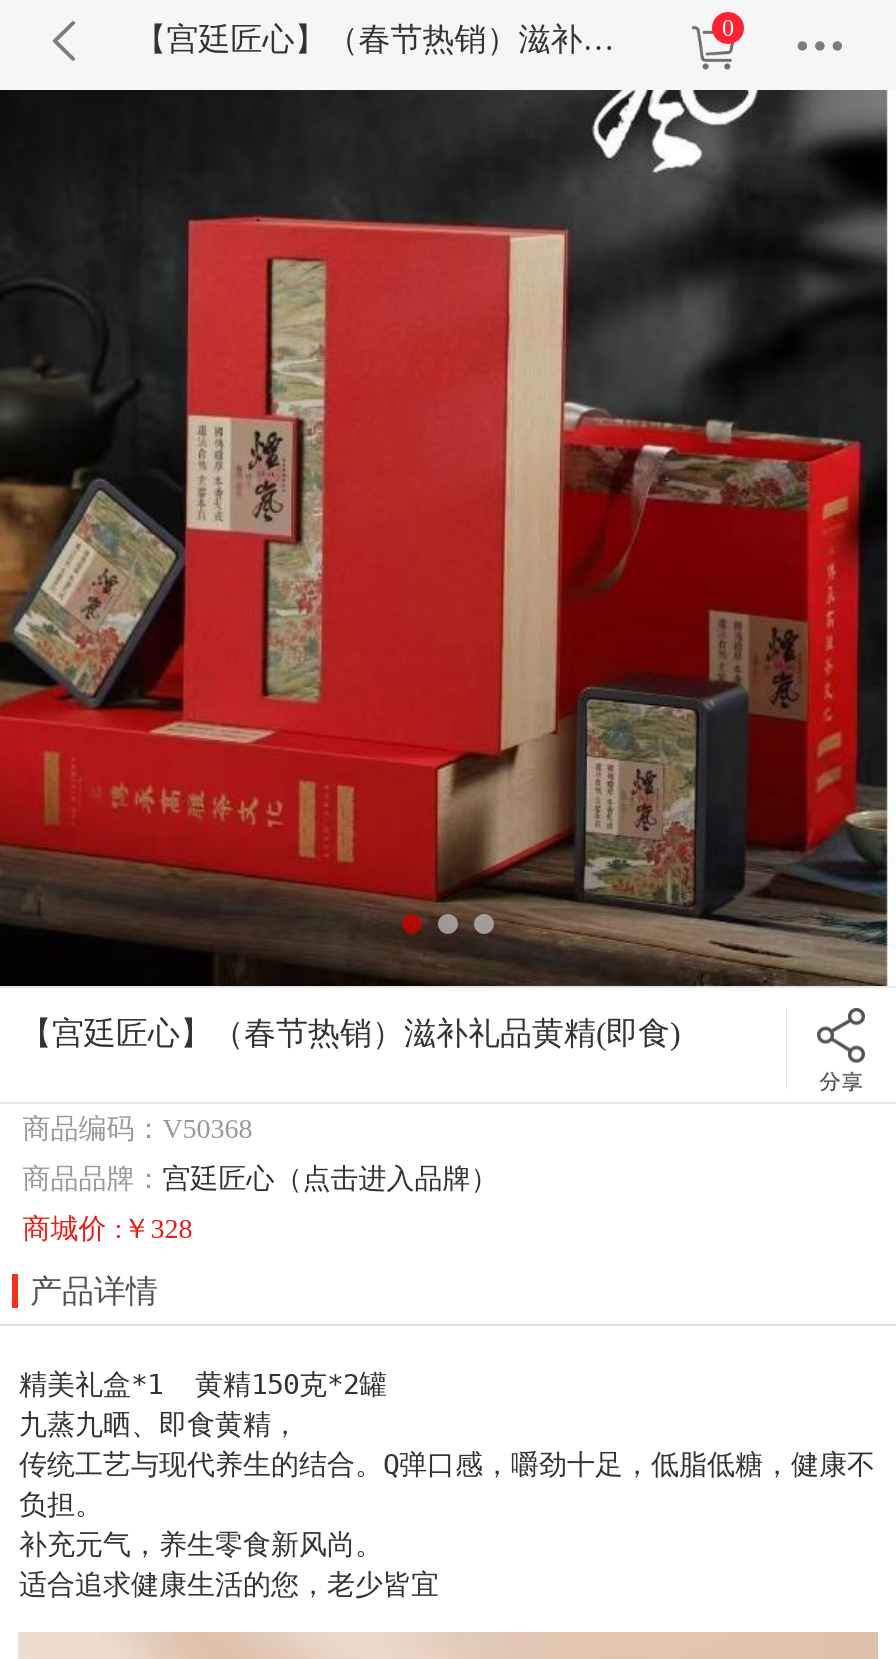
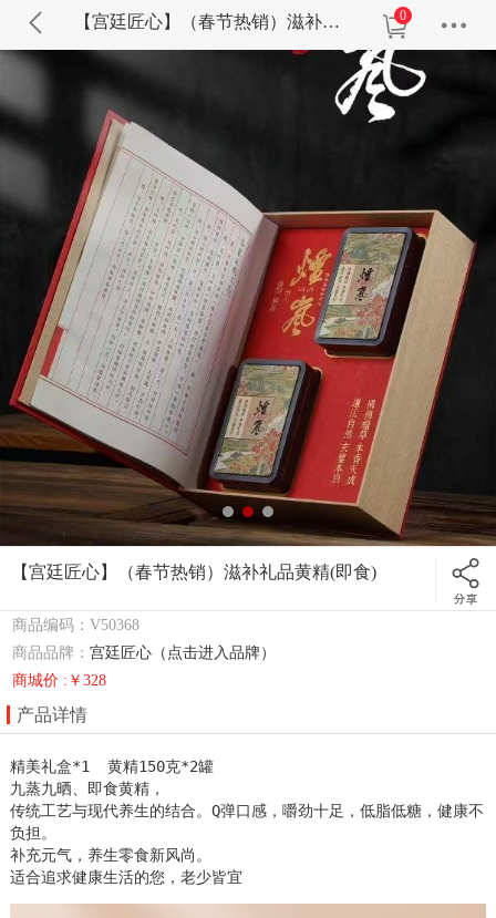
[6,88,890,986] [image] -> [3,49,493,547] [image]

